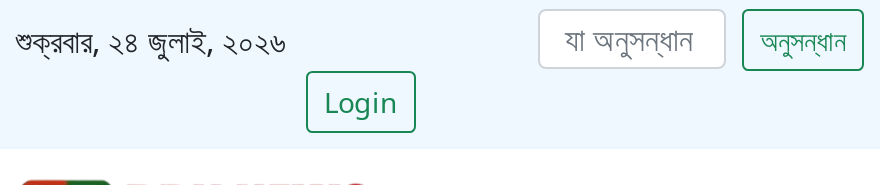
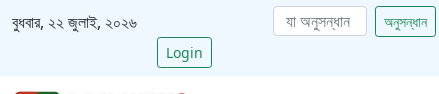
[16,18,286,62] শুক্রবার, ২৪ জুলাই, ২০২৬ -> [12,10,137,32] বুধবার, ২২ জুলাই, ২০২৬

